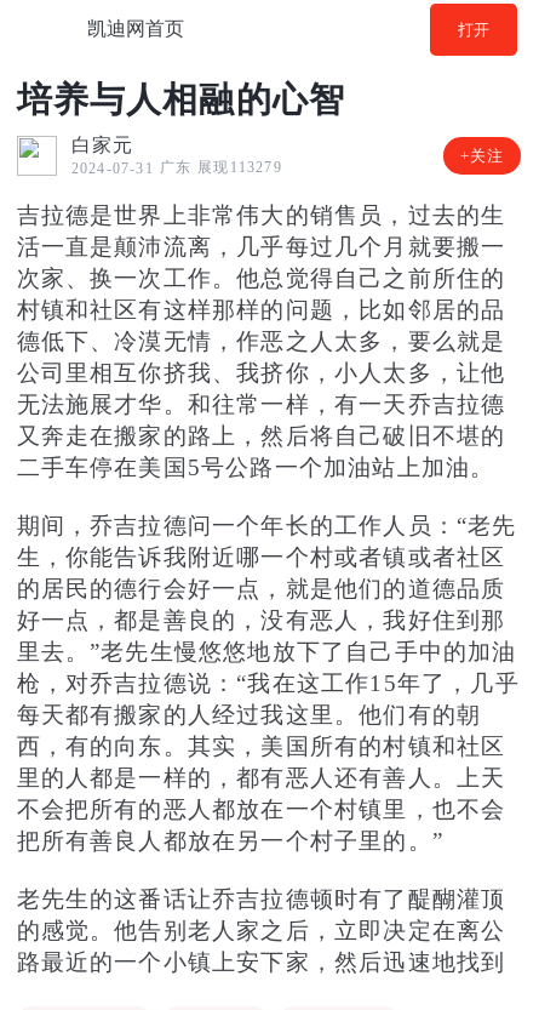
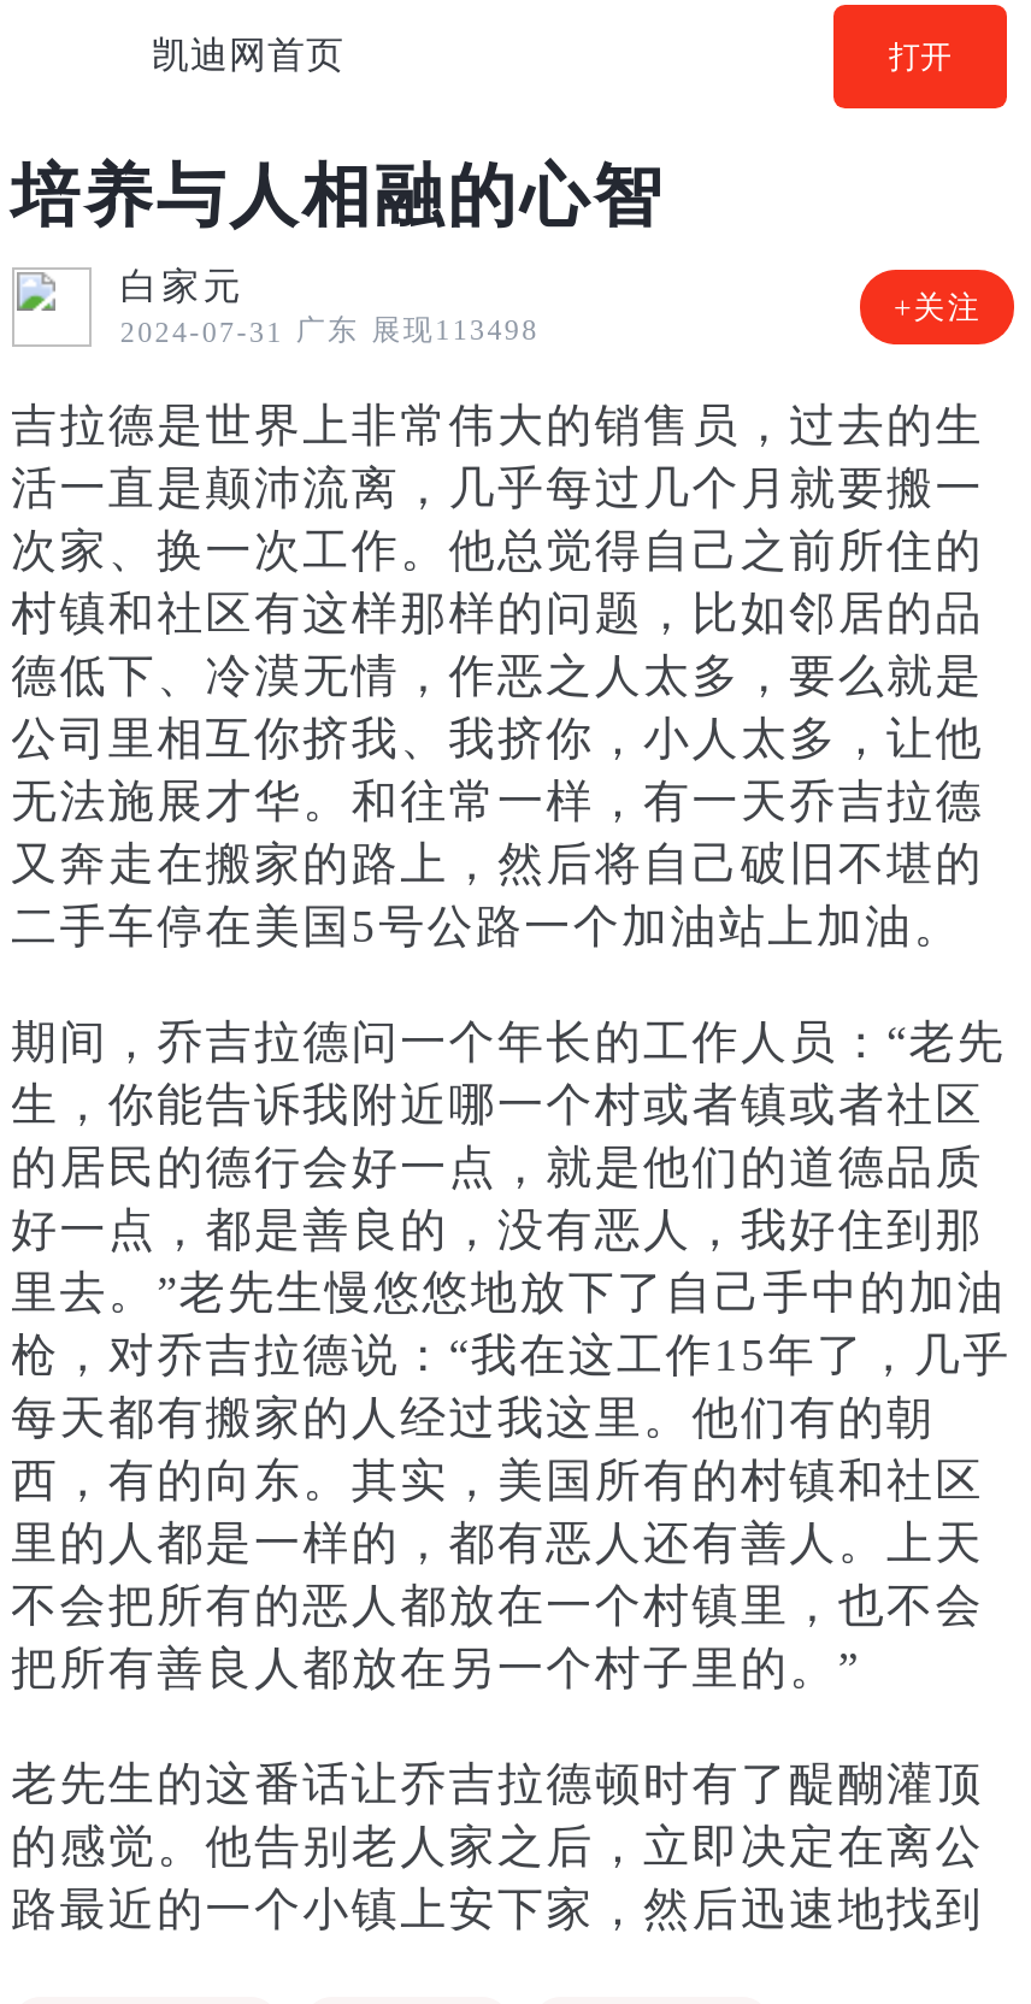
[71,159,282,177] 2024-07-31 广东 展现113279 -> [120,314,539,349] 2024-07-31 广东 展现113498

